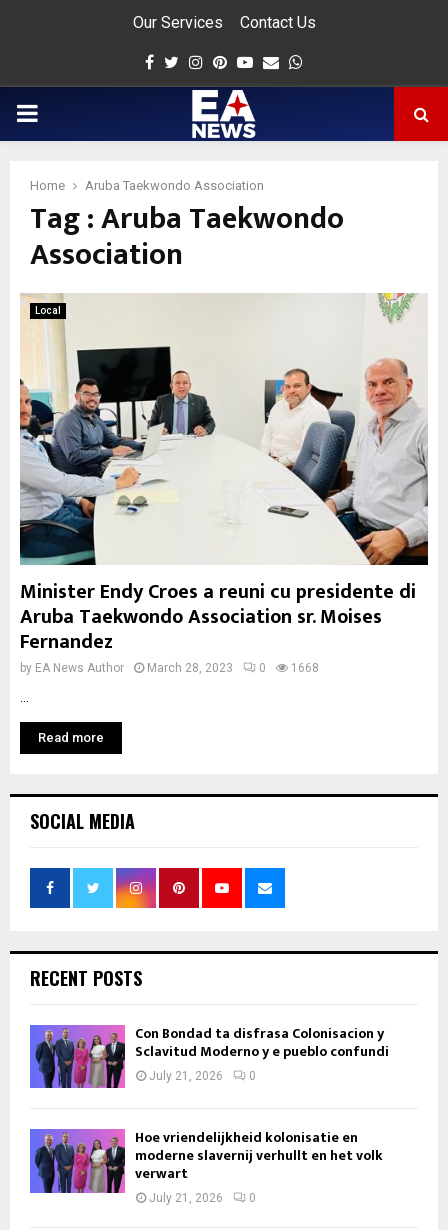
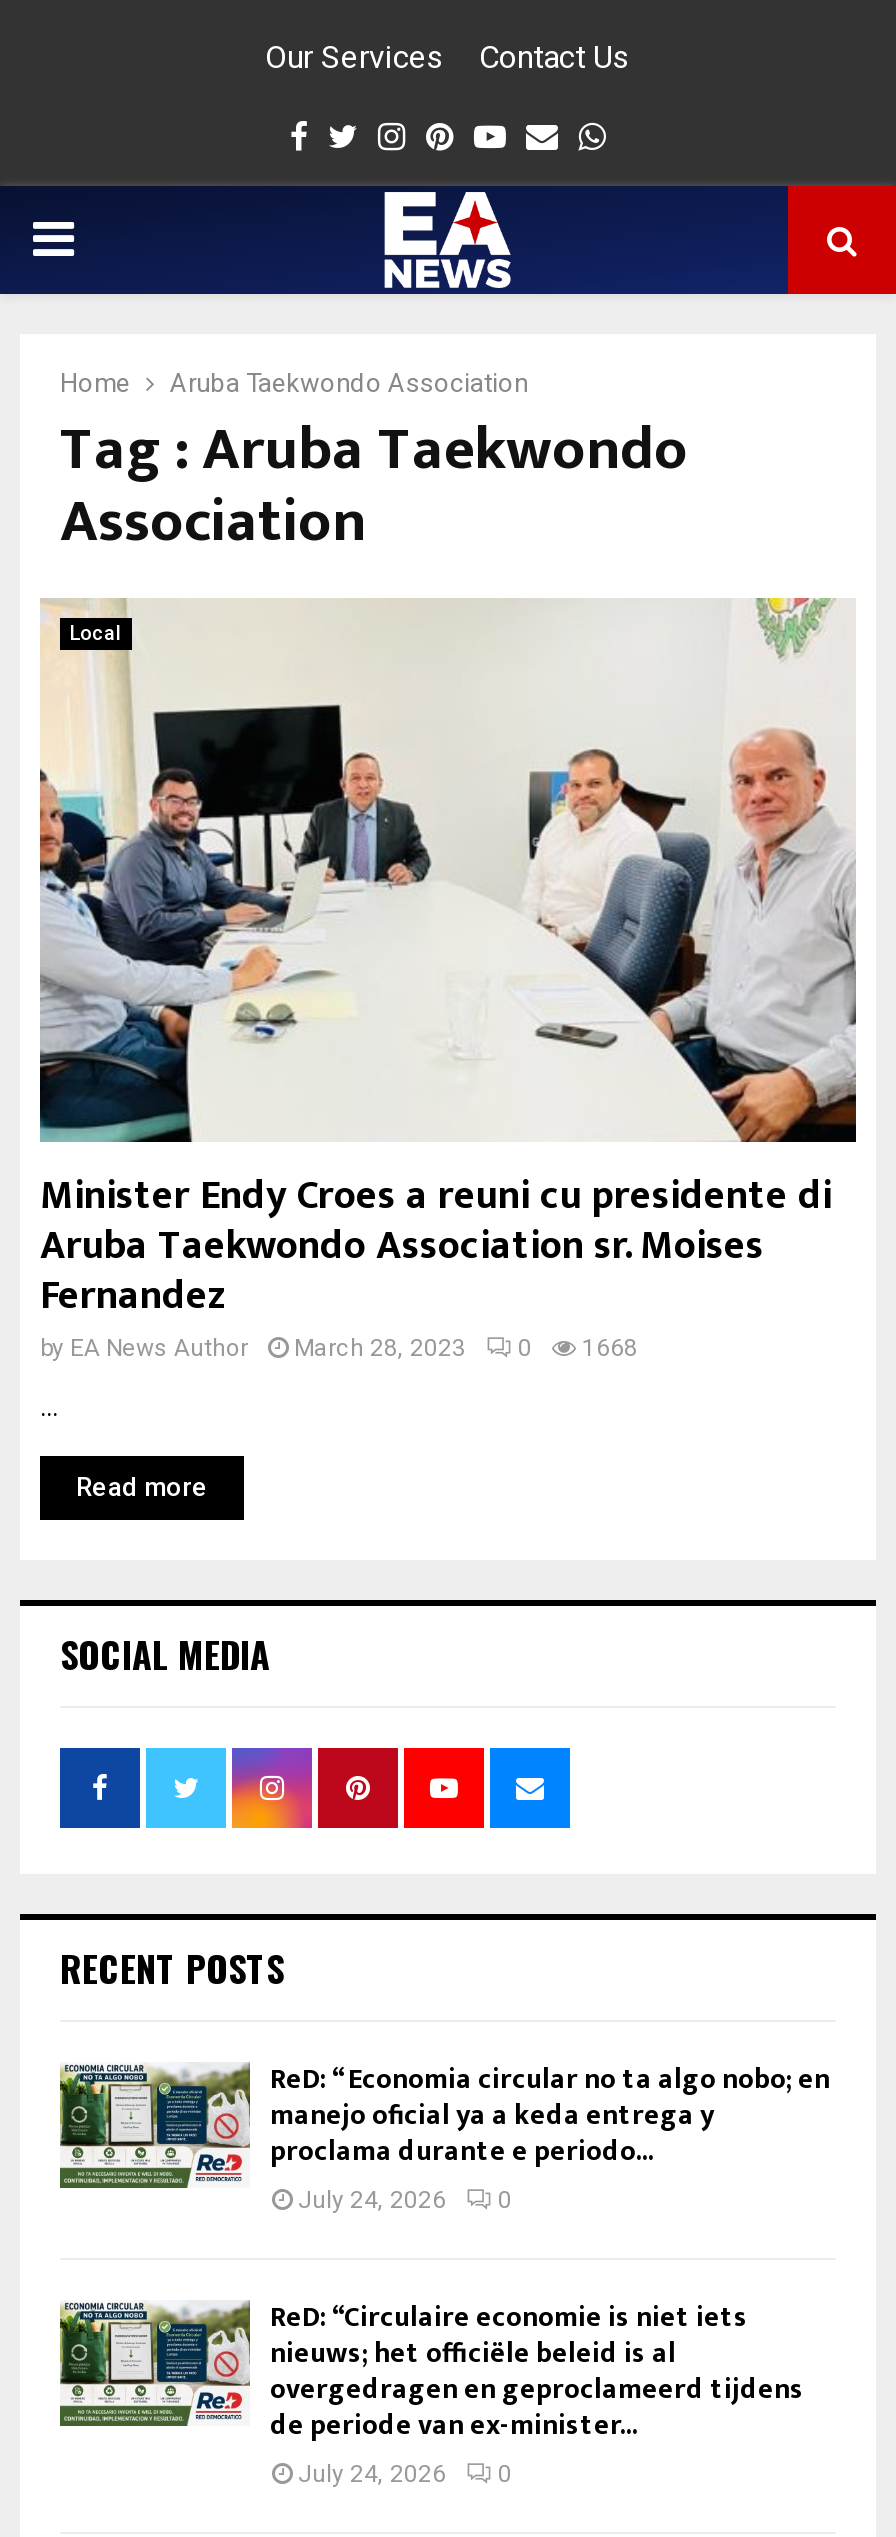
[29,1022,389,1089] [image] | Con Bondad ta disfrasa Colonisacion y | Sclavitud Moderno y e pueblo confundi | July 21, 2026 -> [58,2056,830,2224] [image] | ReD: “ Economia circular no ta algo nobo; en | manejo oficial ya a keda entrega y | proclama durante e periodo... | July 24, 2026
[29,1126,383,1205] [image] | Hoe vriendelijkheid kolonisatie en | moderne slavernij verhullt en het volk | verwart | July 21, 2026 -> [58,2294,804,2488] [image] | ReD: “Circulaire economie is niet iets | nieuws; het officiële beleid is al | overgedragen en geproclameerd tijdens | de periode van ex-minister... | July 24, 2026

